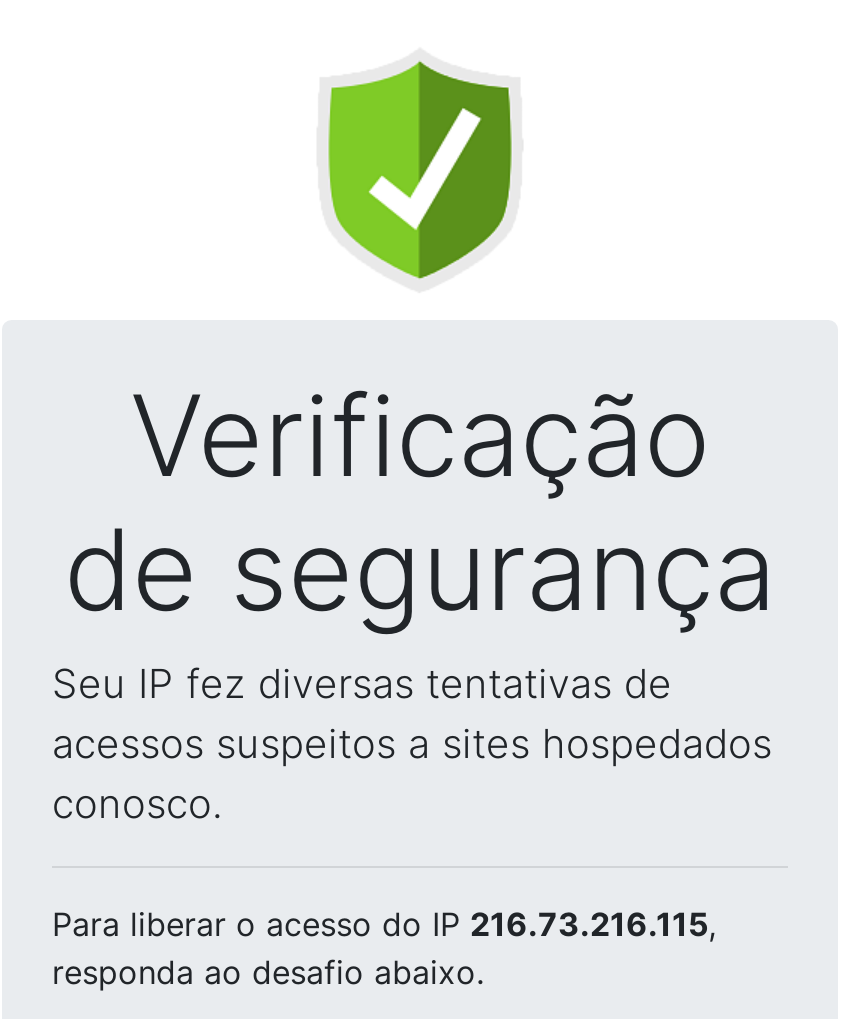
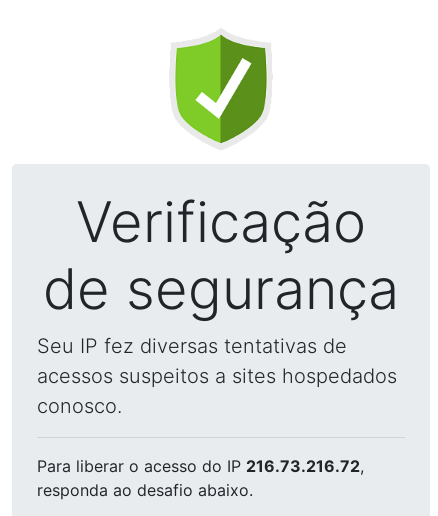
[52,904,716,944] Para liberar o acesso do IP 216.73.216.115, -> [37,456,364,476] Para liberar o acesso do IP 216.73.216.72,

